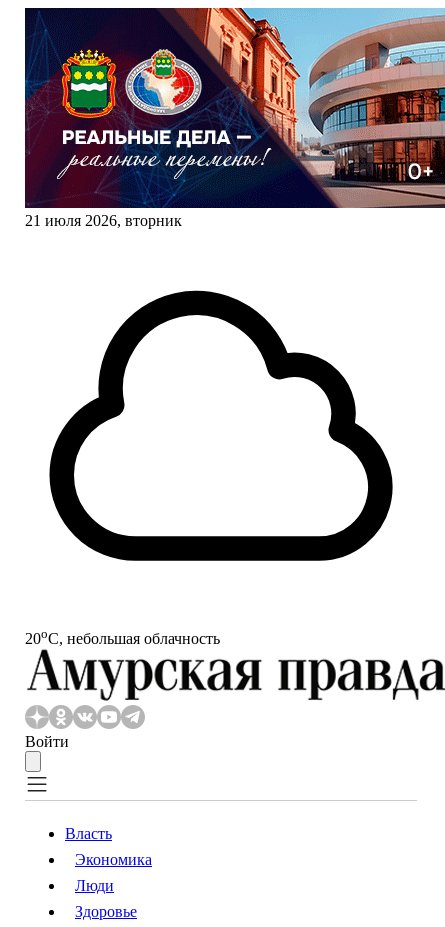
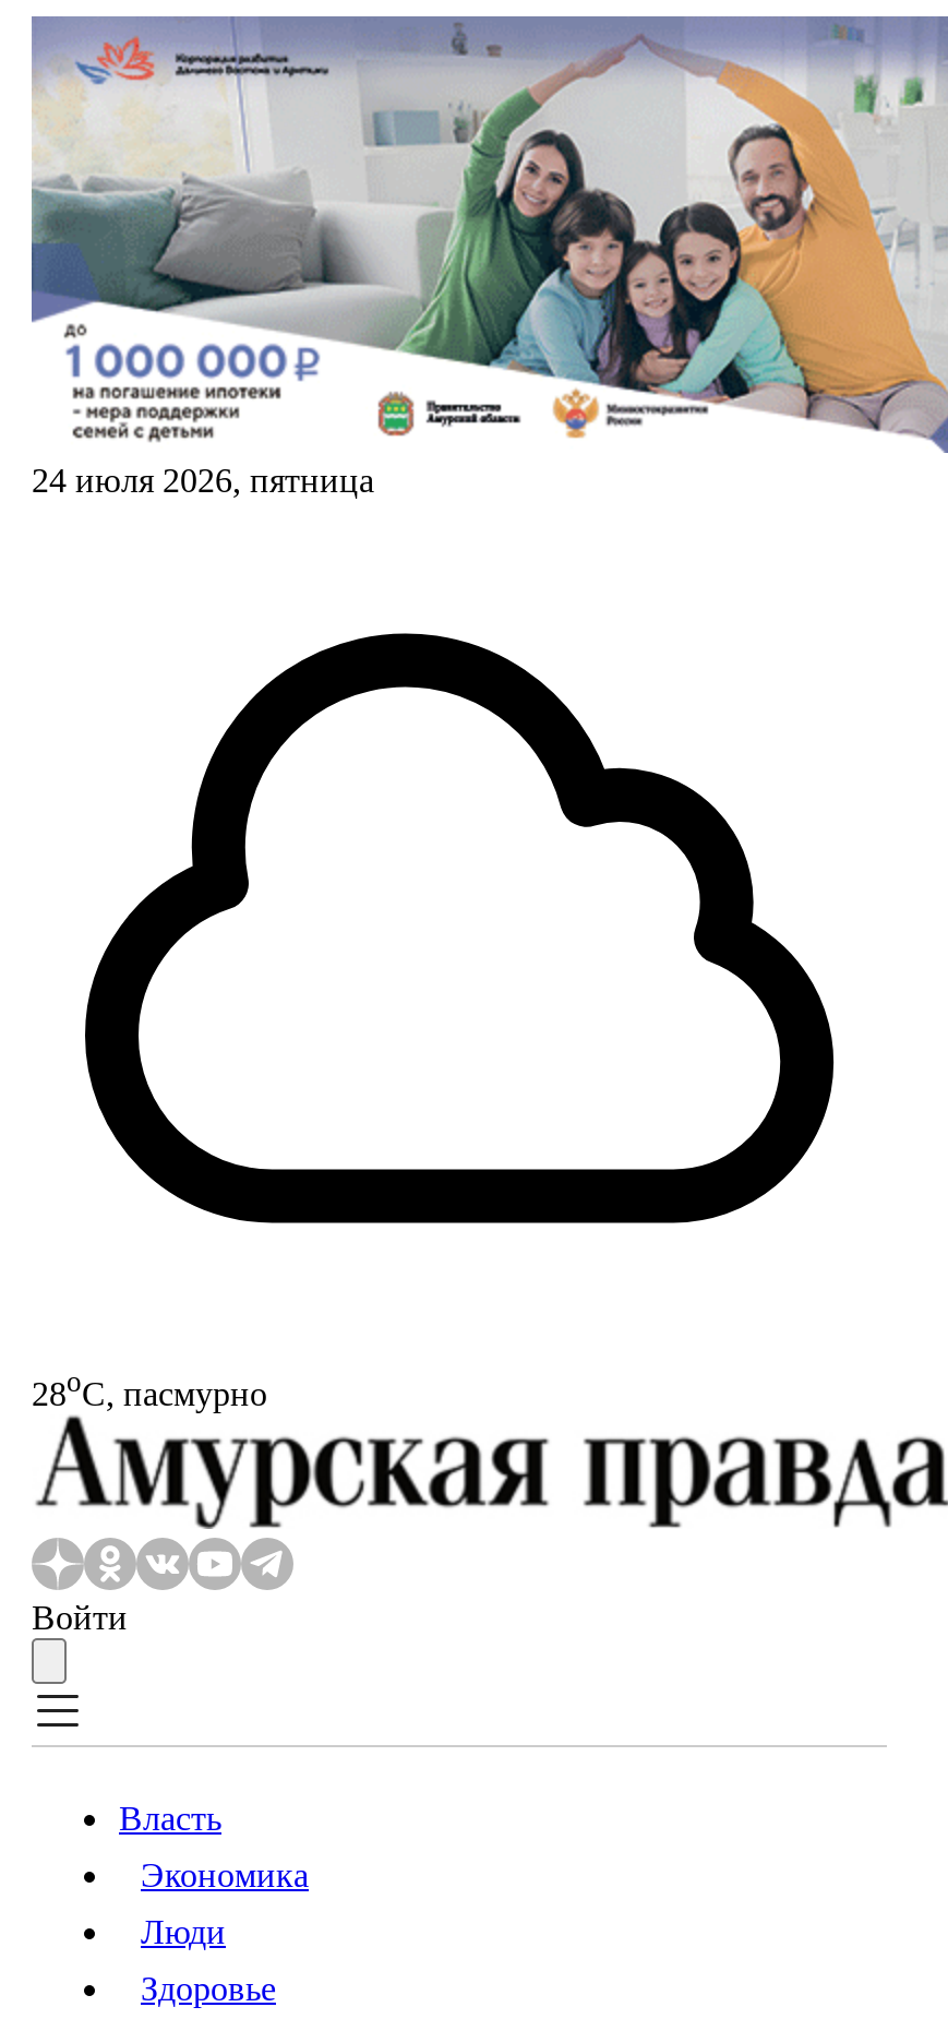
[24,7,442,229] [image] | 21 июля 2026, вторник -> [29,14,941,499] [image] | 24 июля 2026, пятница
[25,626,220,647] 20oС, небольшая облачность -> [32,1365,267,1412] 28oС, пасмурно

